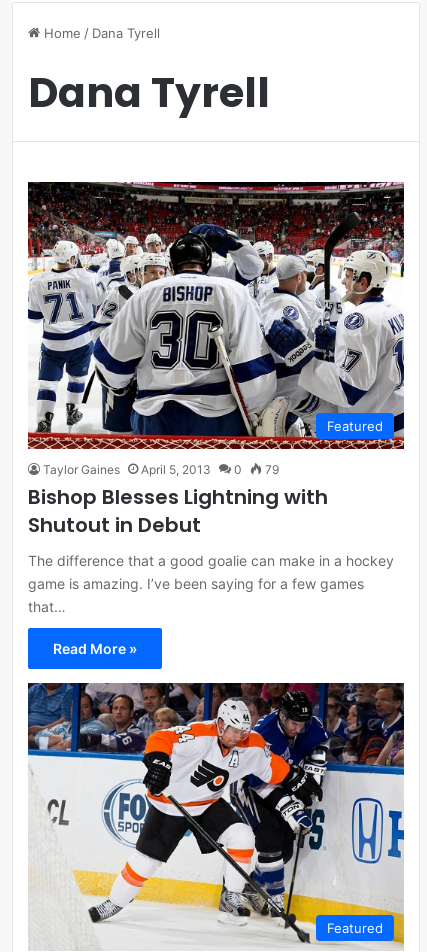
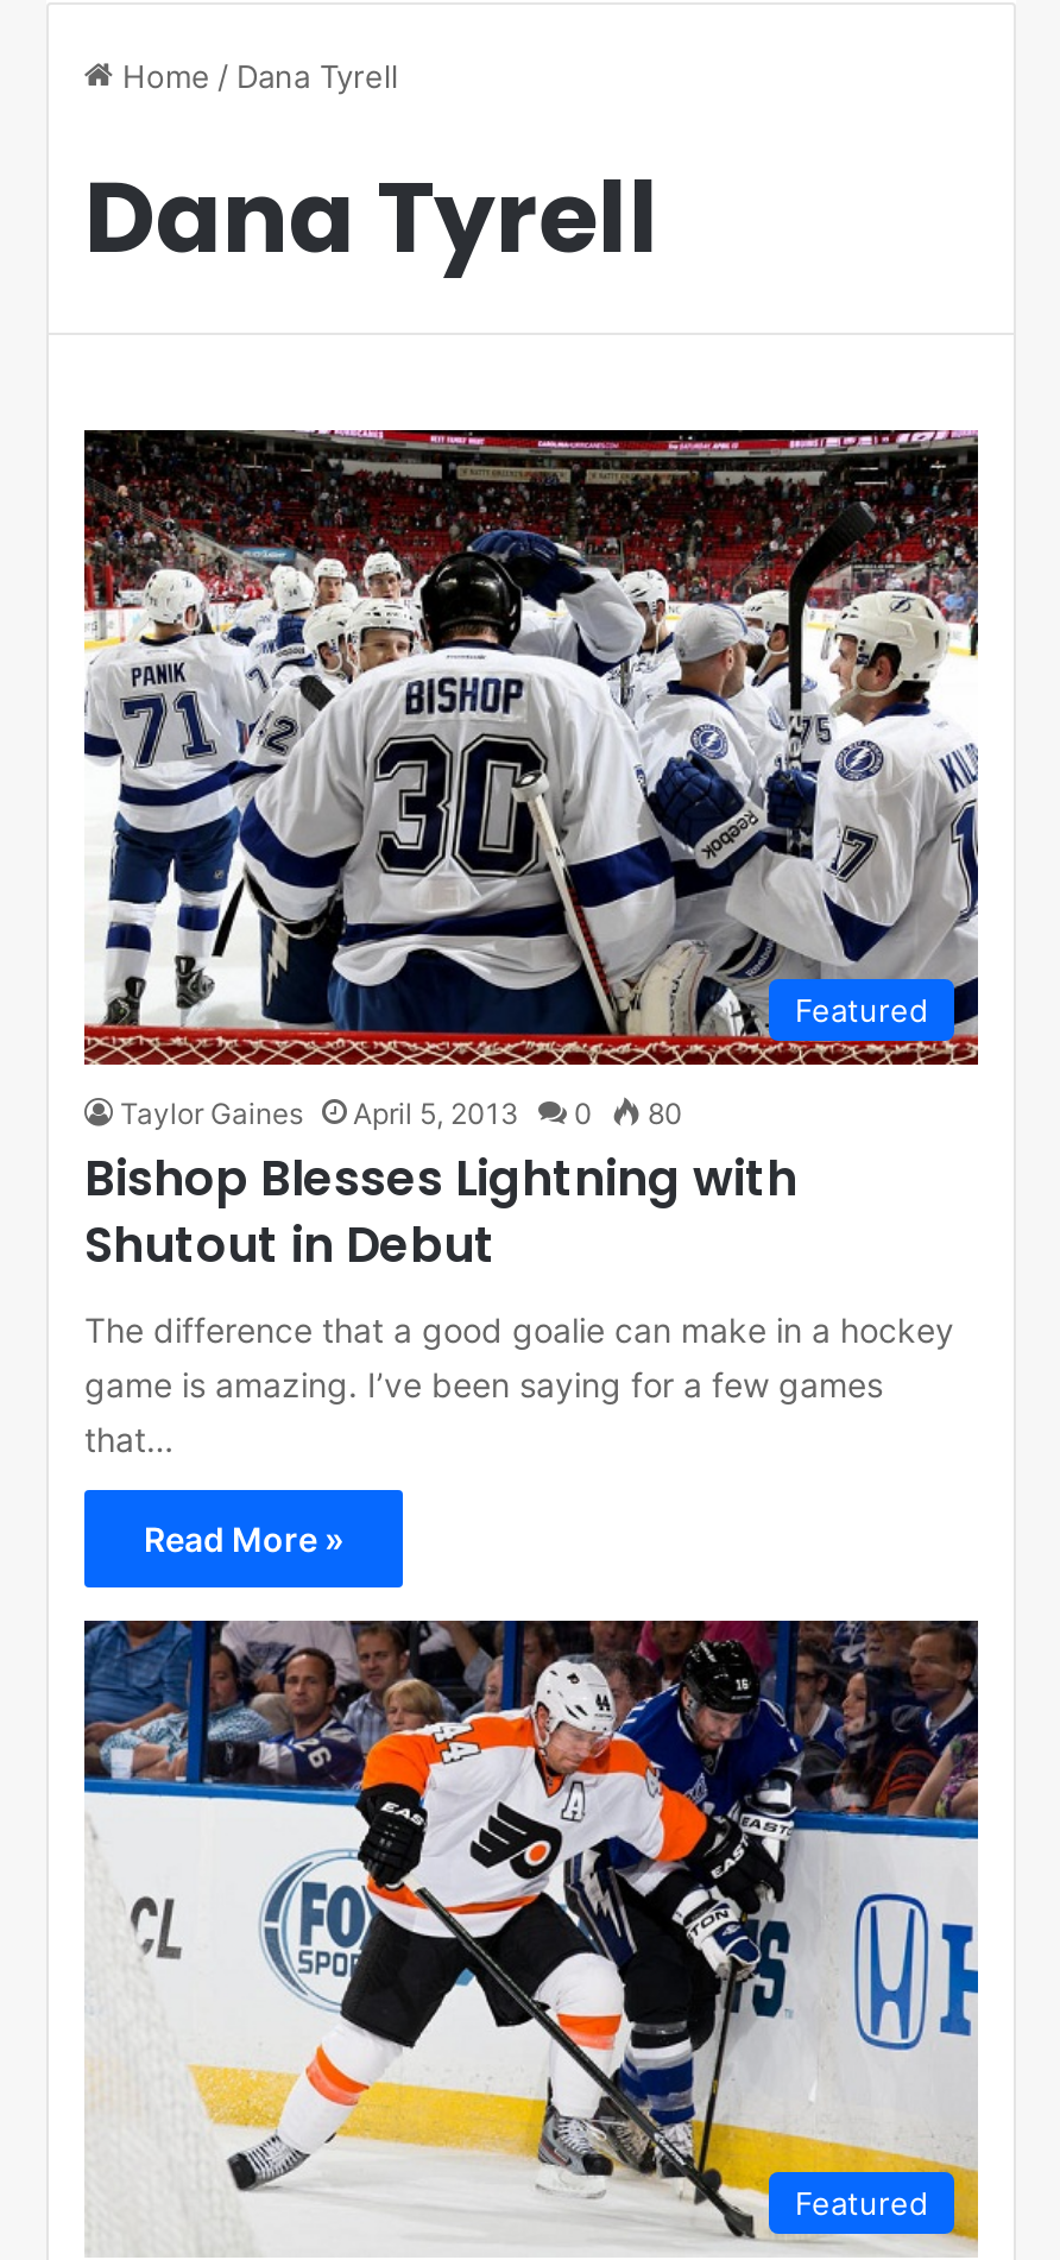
[43,462,279,477] Taylor Gaines April 5, 2013 0 79 -> [120,1095,683,1131] Taylor Gaines April 5, 2013 0 80

